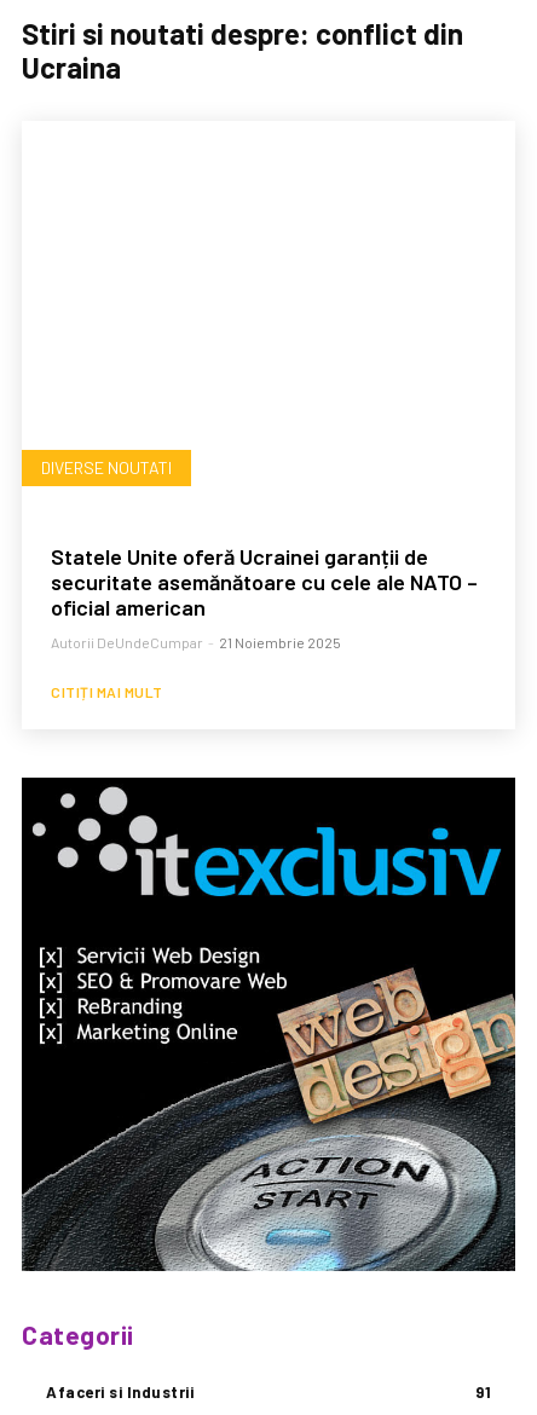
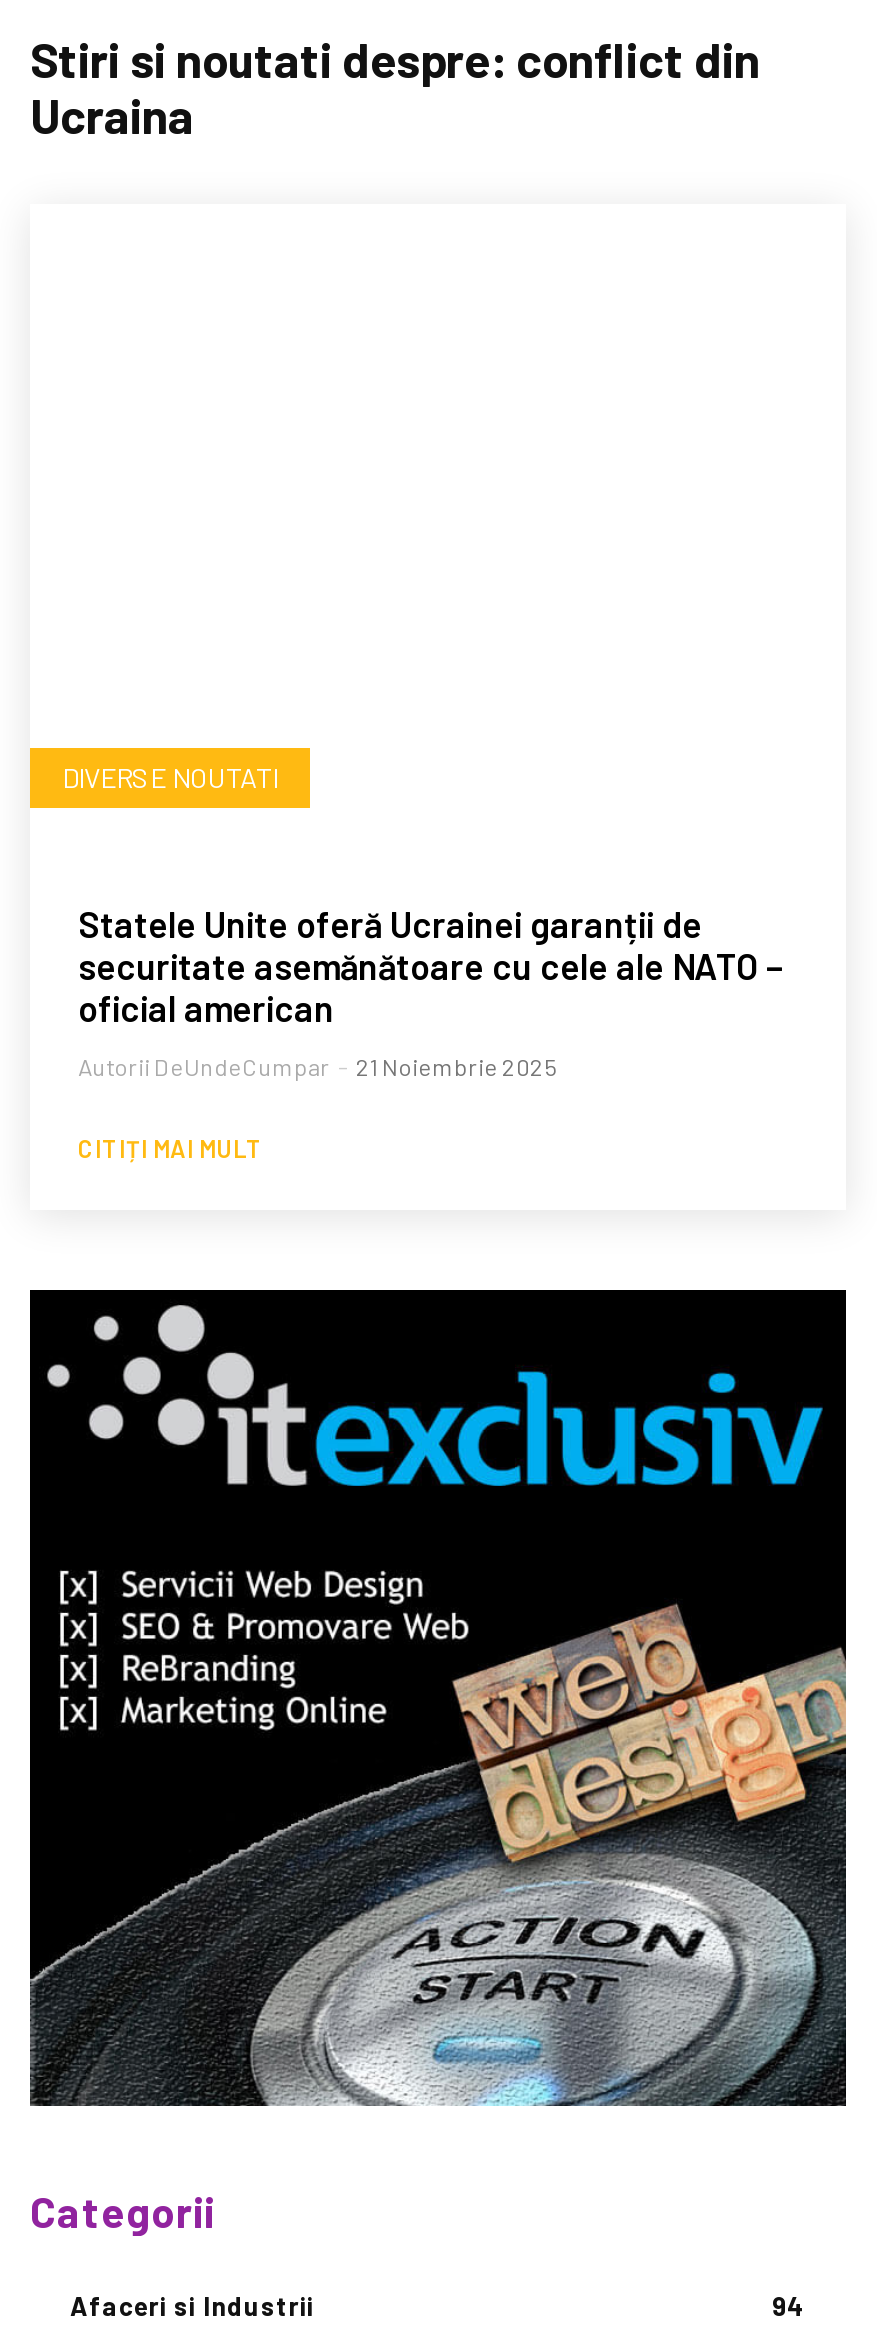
[475,1382,491,1402] 91 -> [772,2290,806,2322] 94

